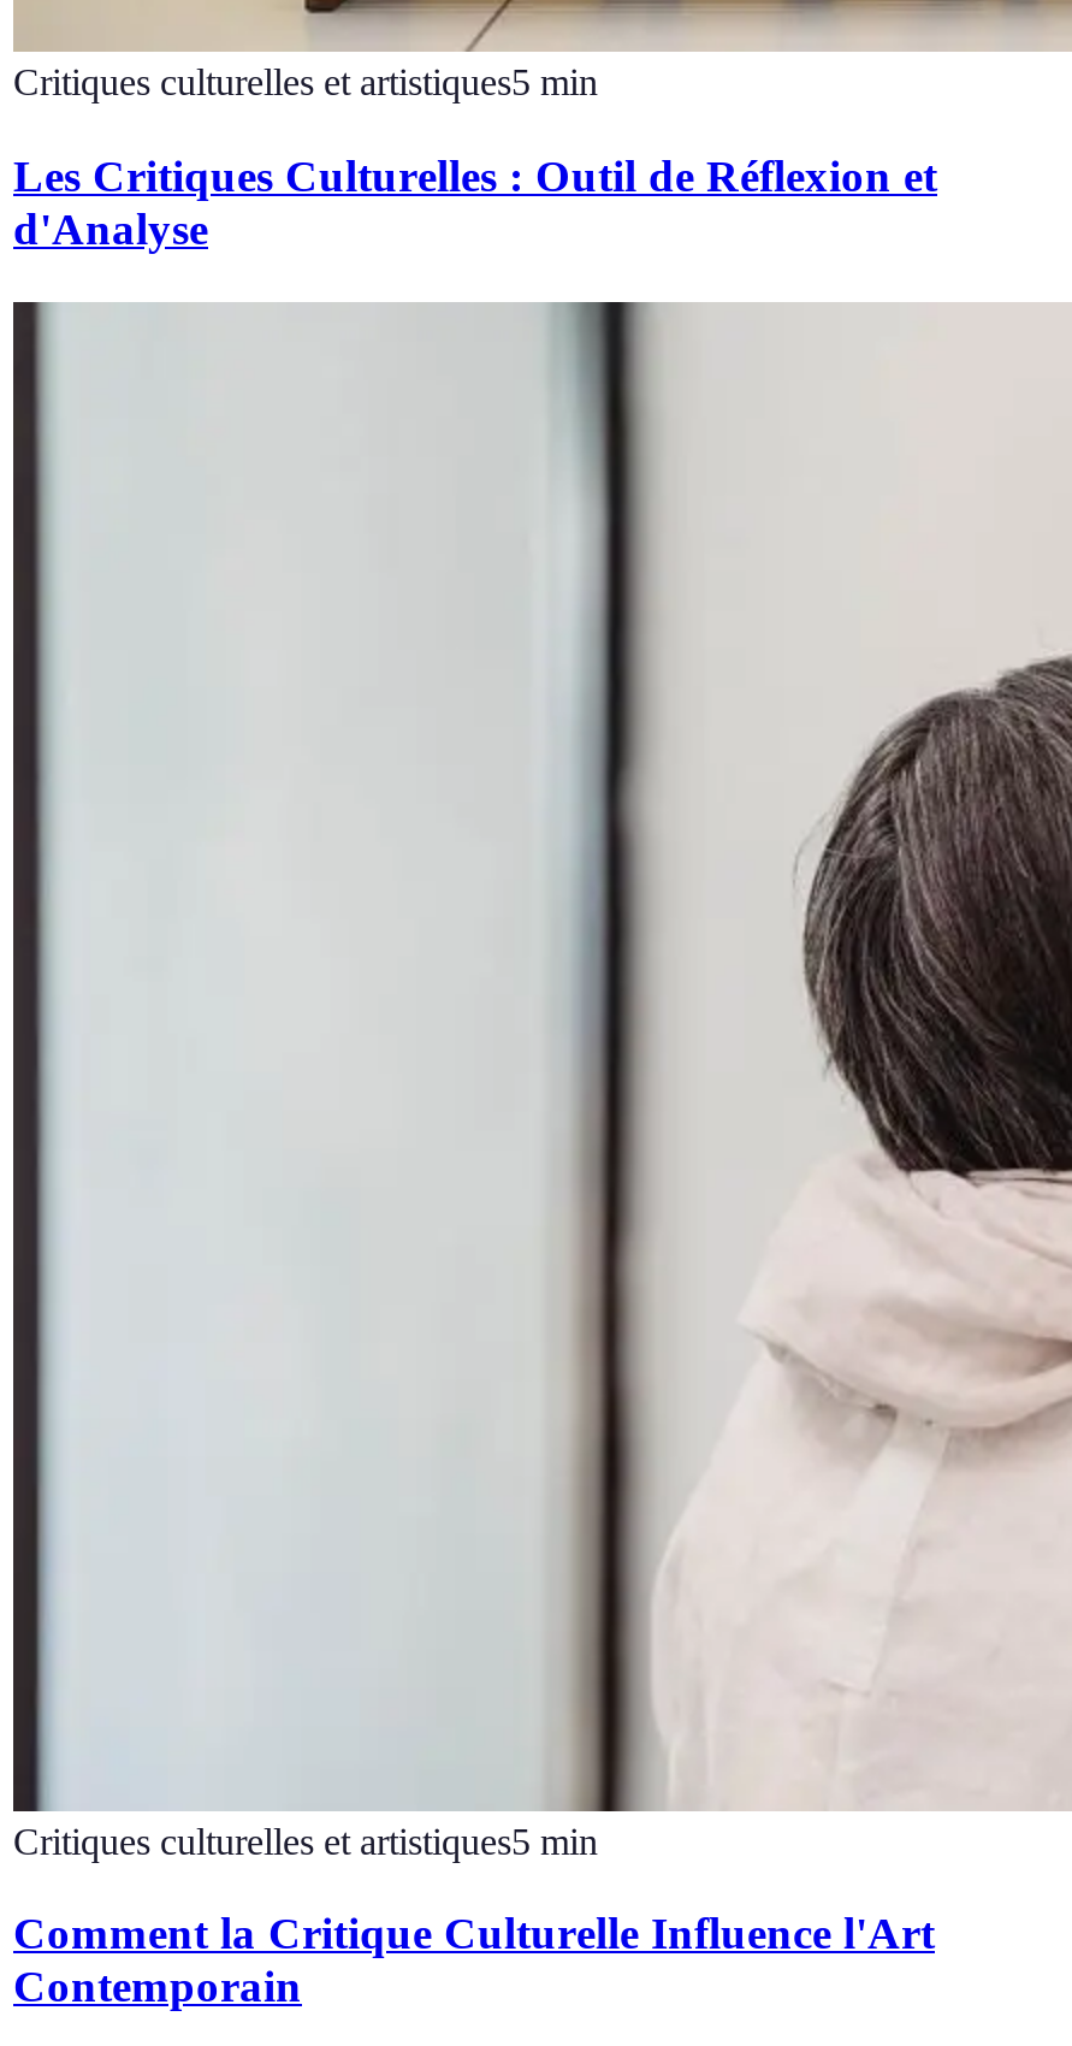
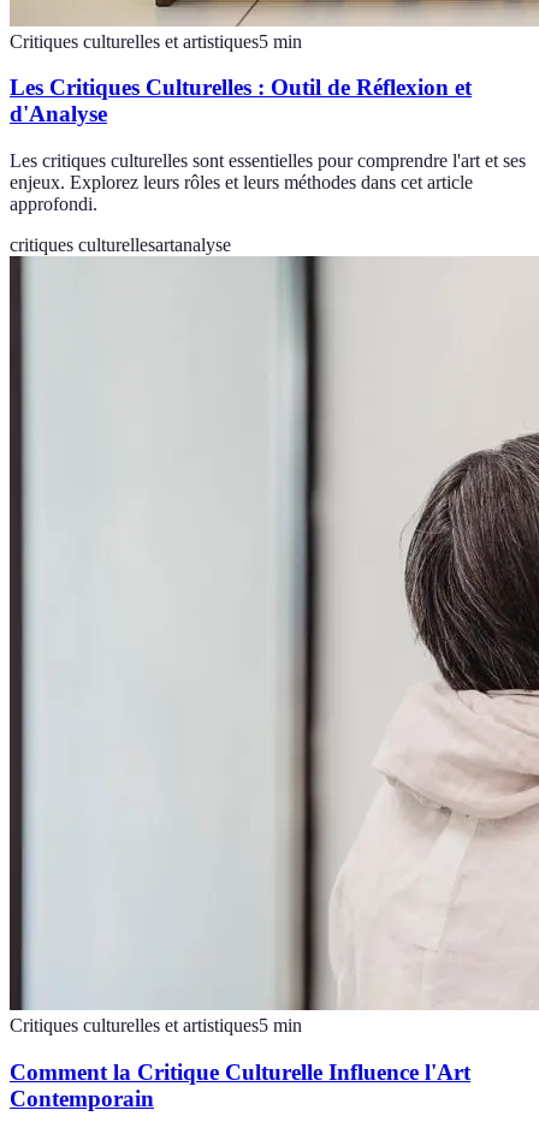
none -> [10,150,526,255] Les critiques culturelles sont essentielles pour comprendre l'art et ses | enjeux. Explorez leurs rôles et leurs méthodes dans cet article | approfondi. | critiques culturellesartanalyse

